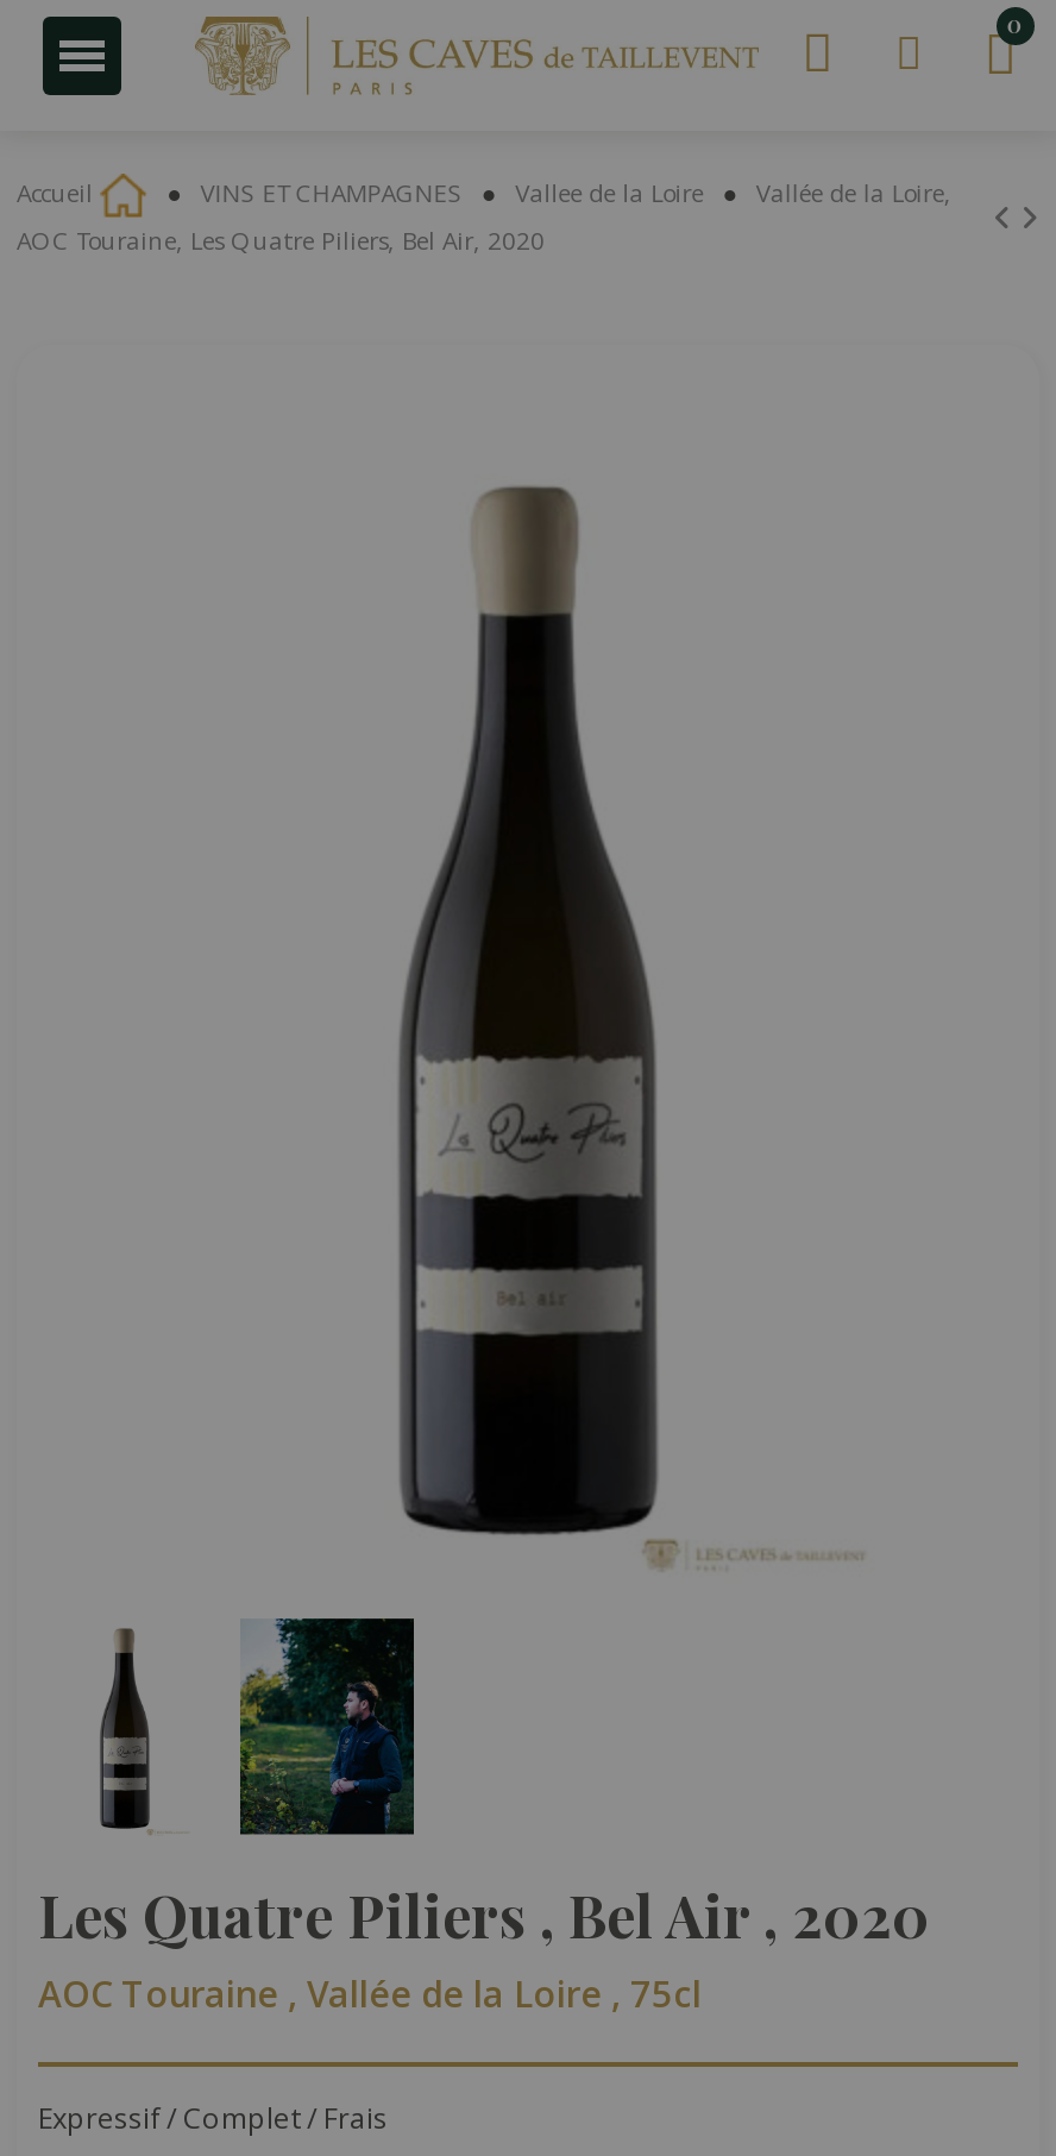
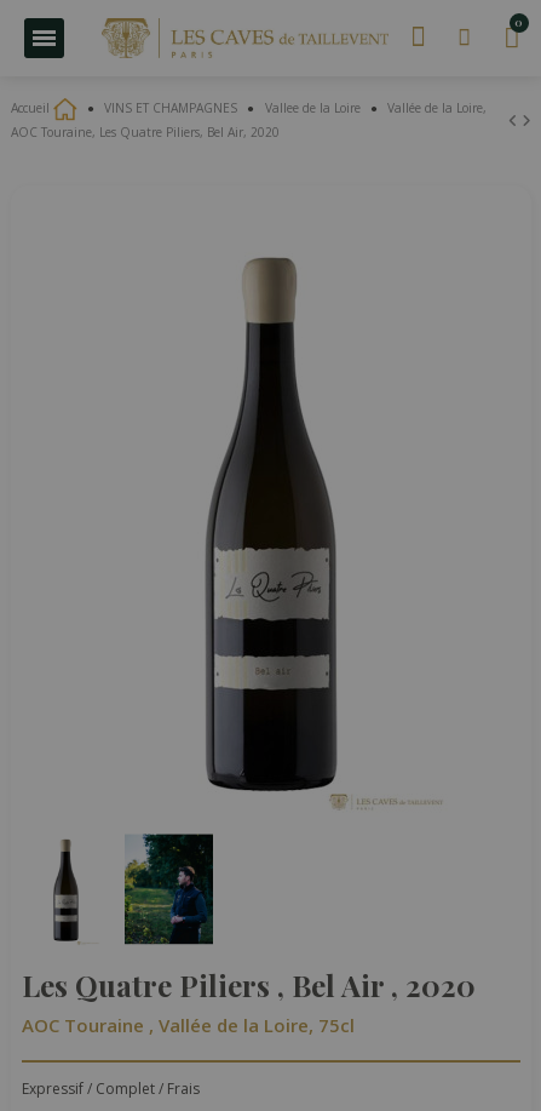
[38,1969,702,2017] AOC Touraine , Vallée de la Loire , 75cl -> [22,1013,355,1037] AOC Touraine , Vallée de la Loire, 75cl

